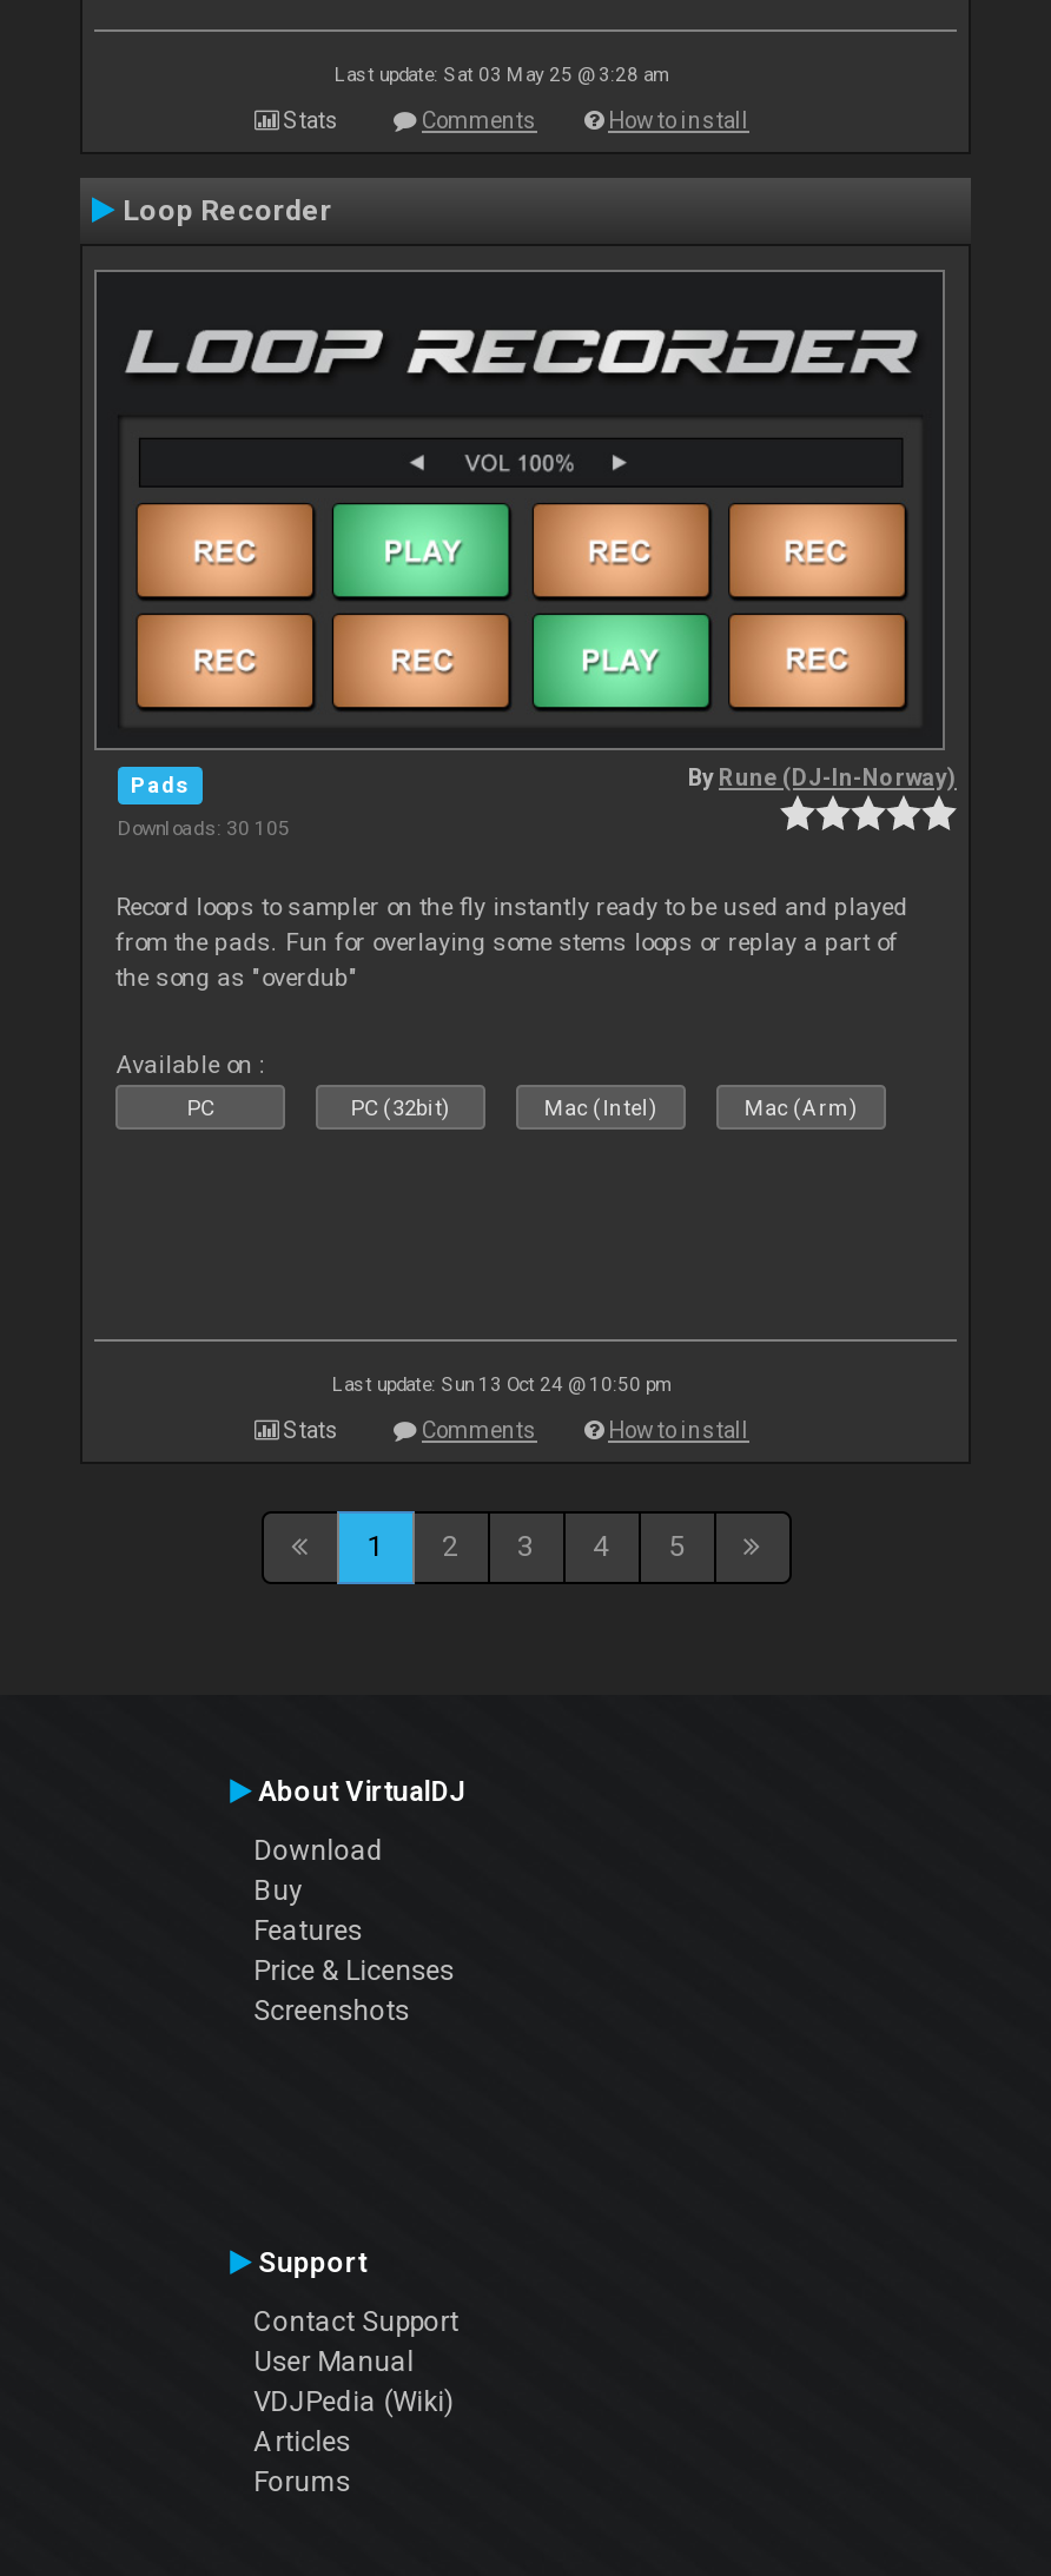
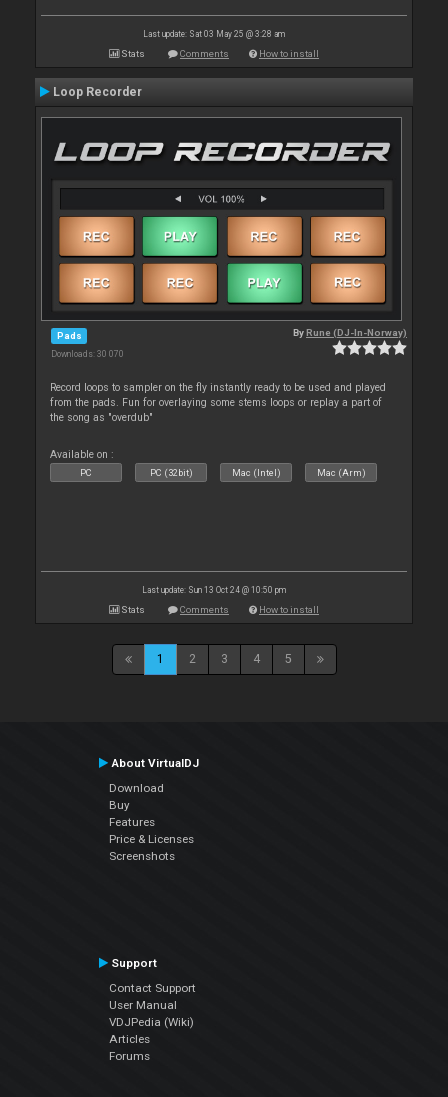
[118,816,290,839] Downloads: 30 105 -> [51,349,124,359] Downloads: 30 070

